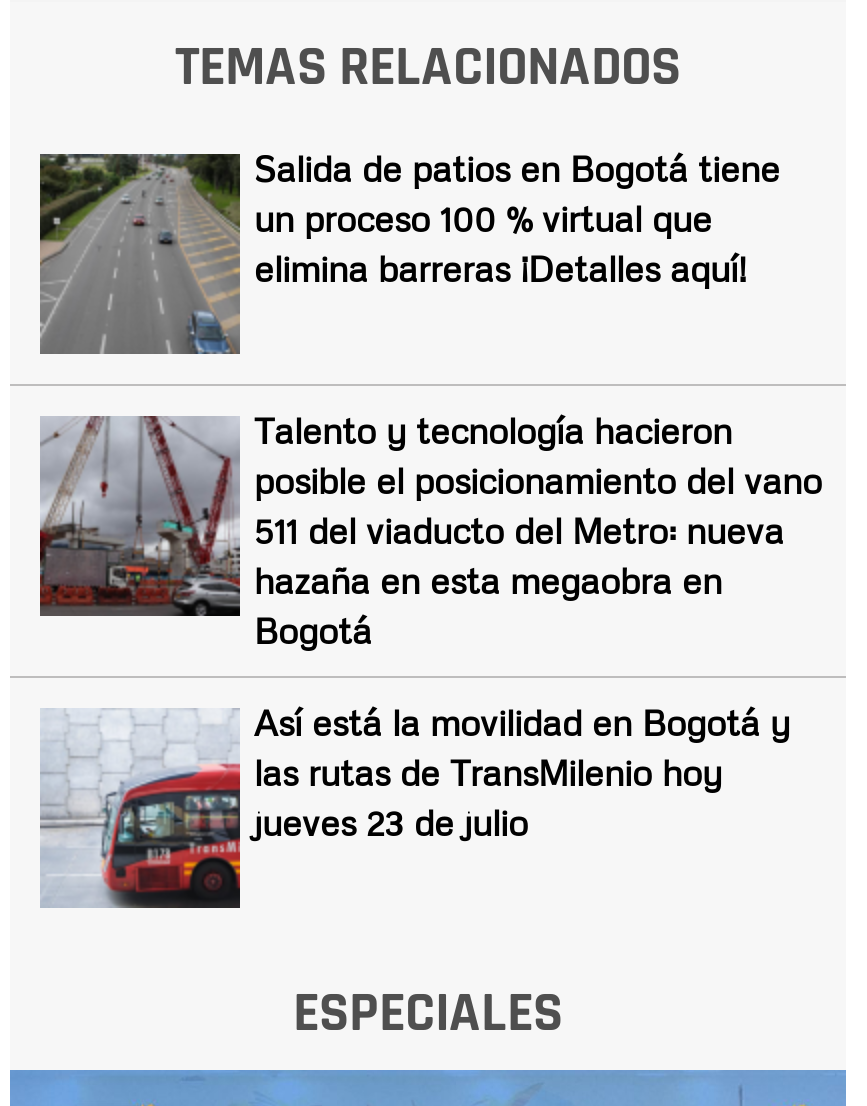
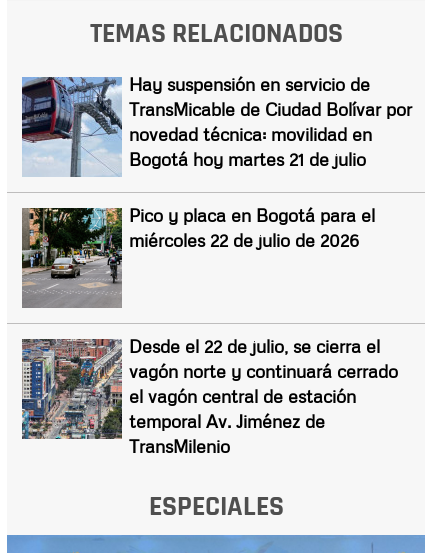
[38,145,780,356] [image] | Salida de patios en Bogotá tiene | un proceso 100 % virtual que | elimina barreras ¡Detalles aquí! -> [21,73,412,177] [image] | Hay suspensión en servicio de | TransMicable de Ciudad Bolívar por | novedad técnica: movilidad en | Bogotá hoy martes 21 de julio
[38,407,822,651] [image] | Talento y tecnología hacieron | posible el posicionamiento del vano | 511 del viaducto del Metro: nueva | hazaña en esta megaobra en | Bogotá -> [21,204,375,308] [image] | Pico y placa en Bogotá para el | miércoles 22 de julio de 2026
[40,678,790,910] [image] | Así está la movilidad en Bogotá y | las rutas de TransMilenio hoy | jueves 23 de julio -> [21,335,398,457] [image] | Desde el 22 de julio, se cierra el | vagón norte y continuará cerrado | el vagón central de estación | temporal Av. Jiménez de | TransMilenio

